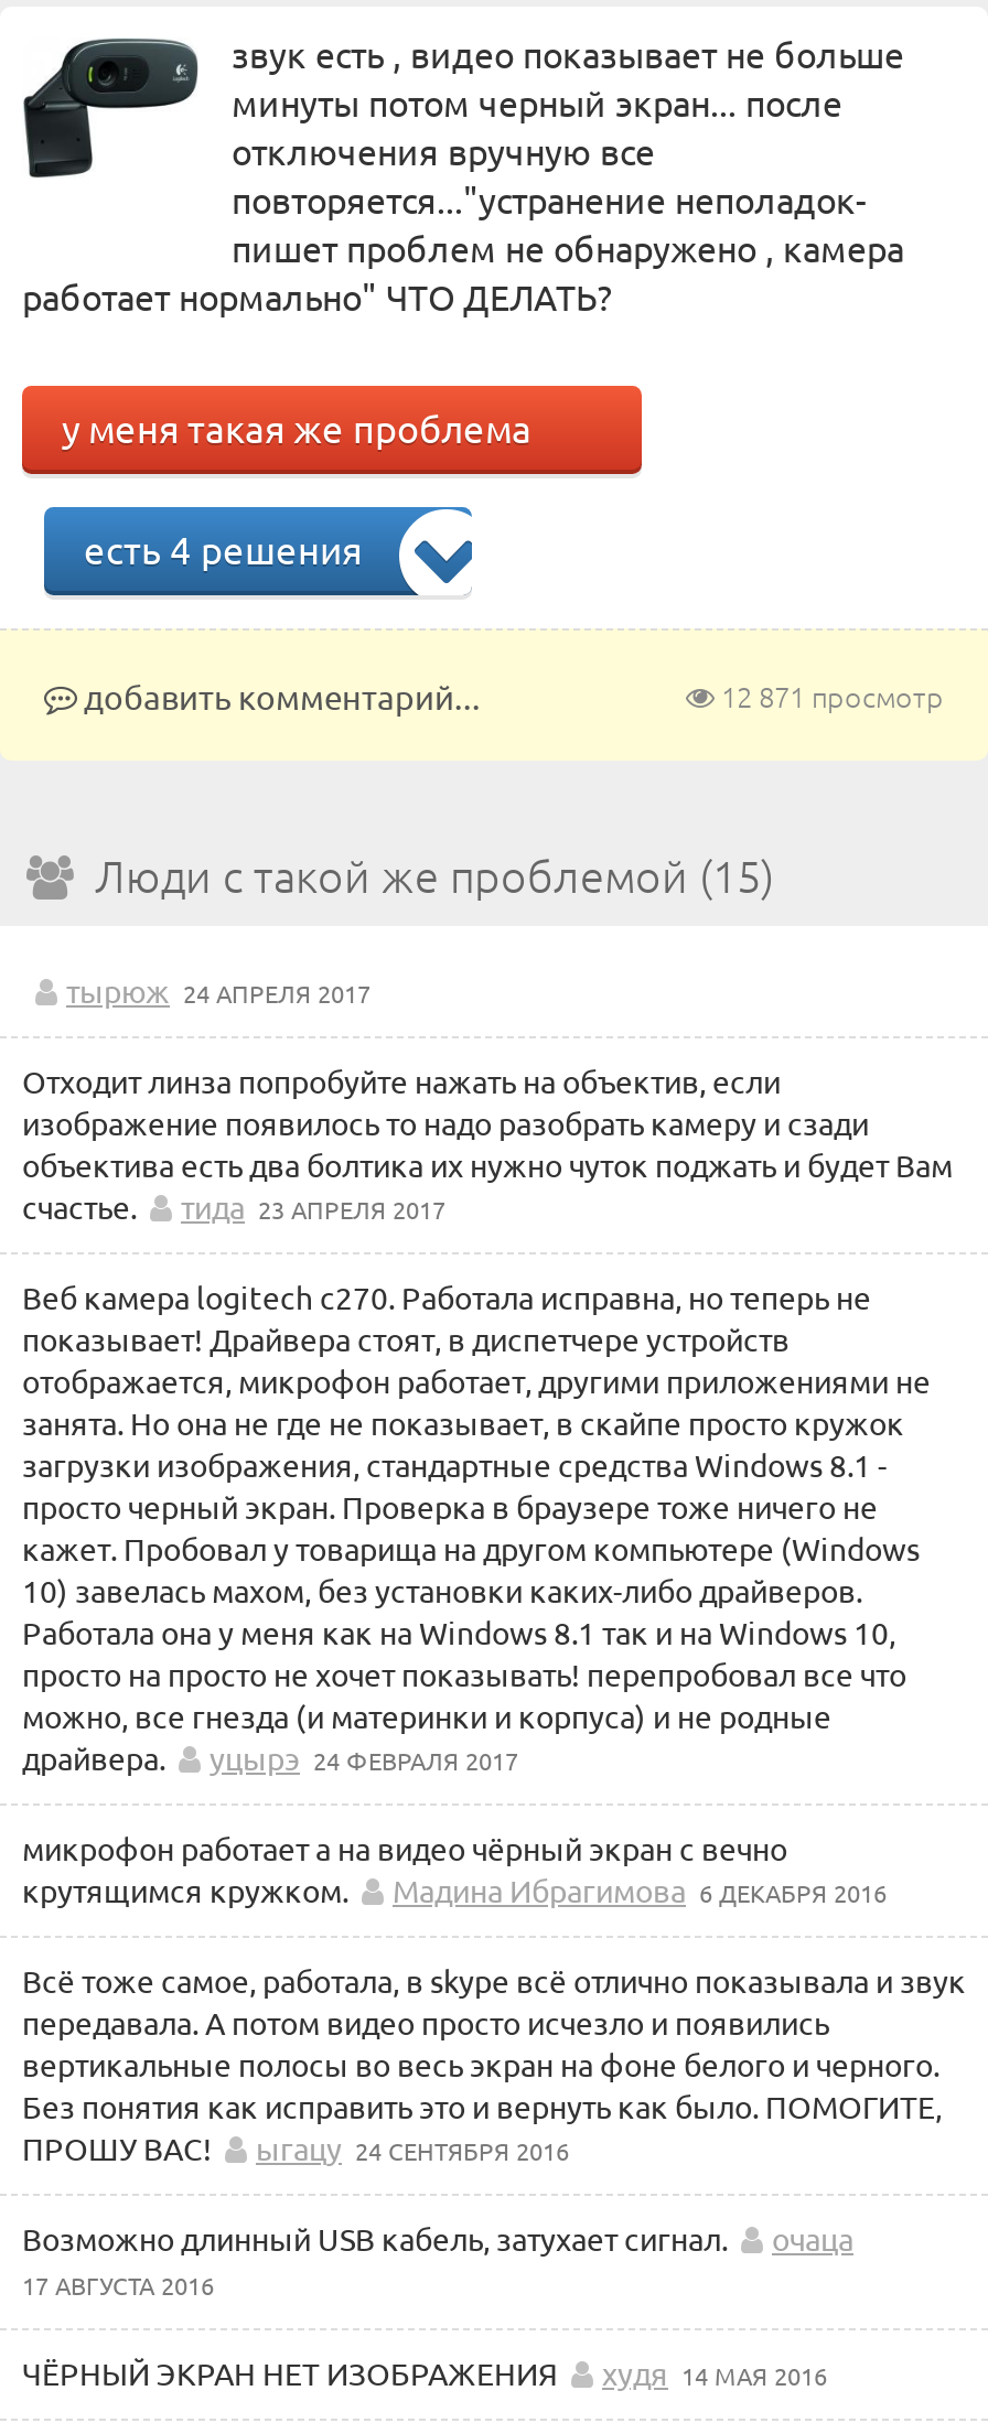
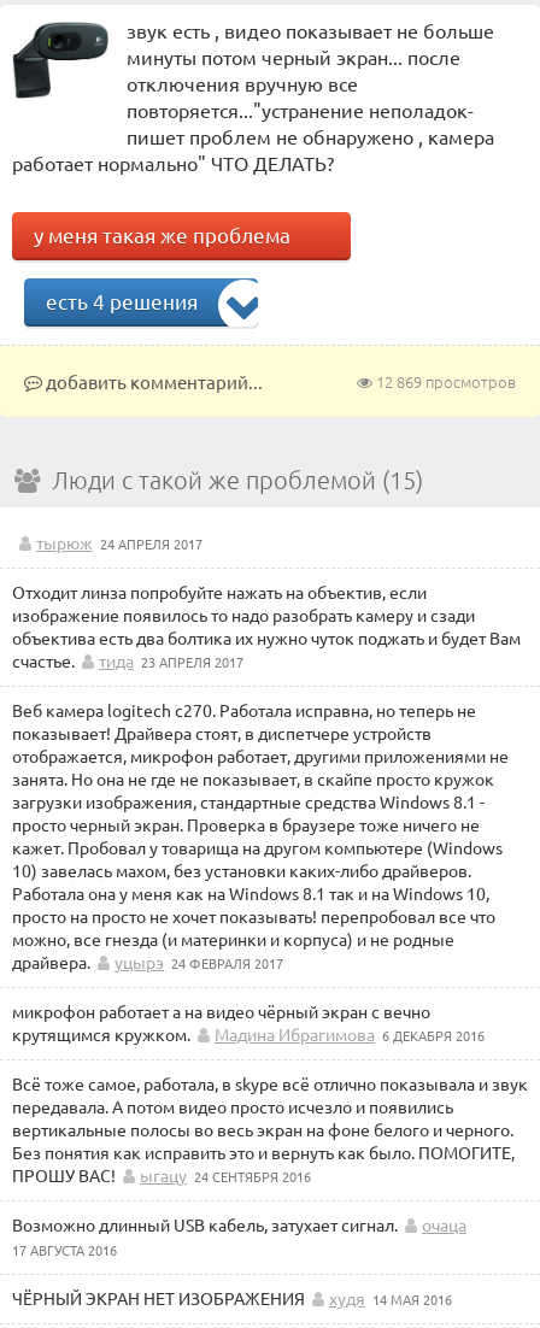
[715,675,944,717] 12 871 просмотр -> [372,370,516,393] 12 869 просмотров

